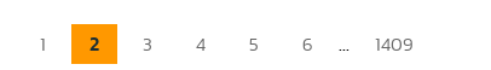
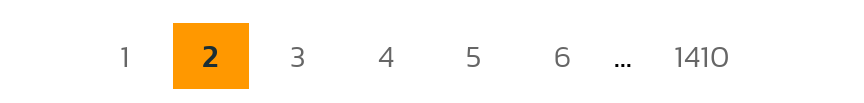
[374,31,413,56] 1409 -> [674,34,730,76] 1410

